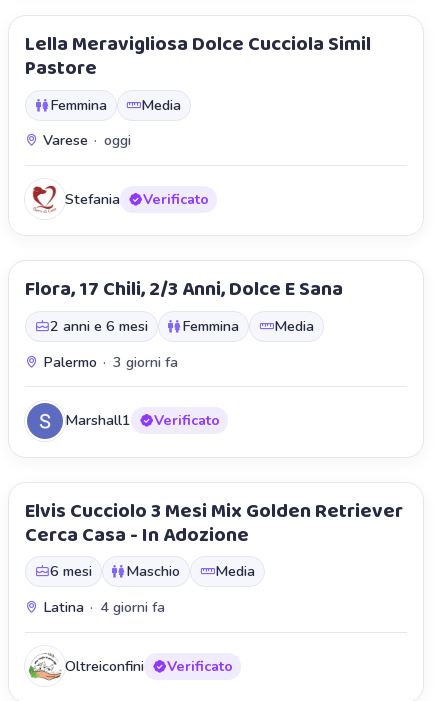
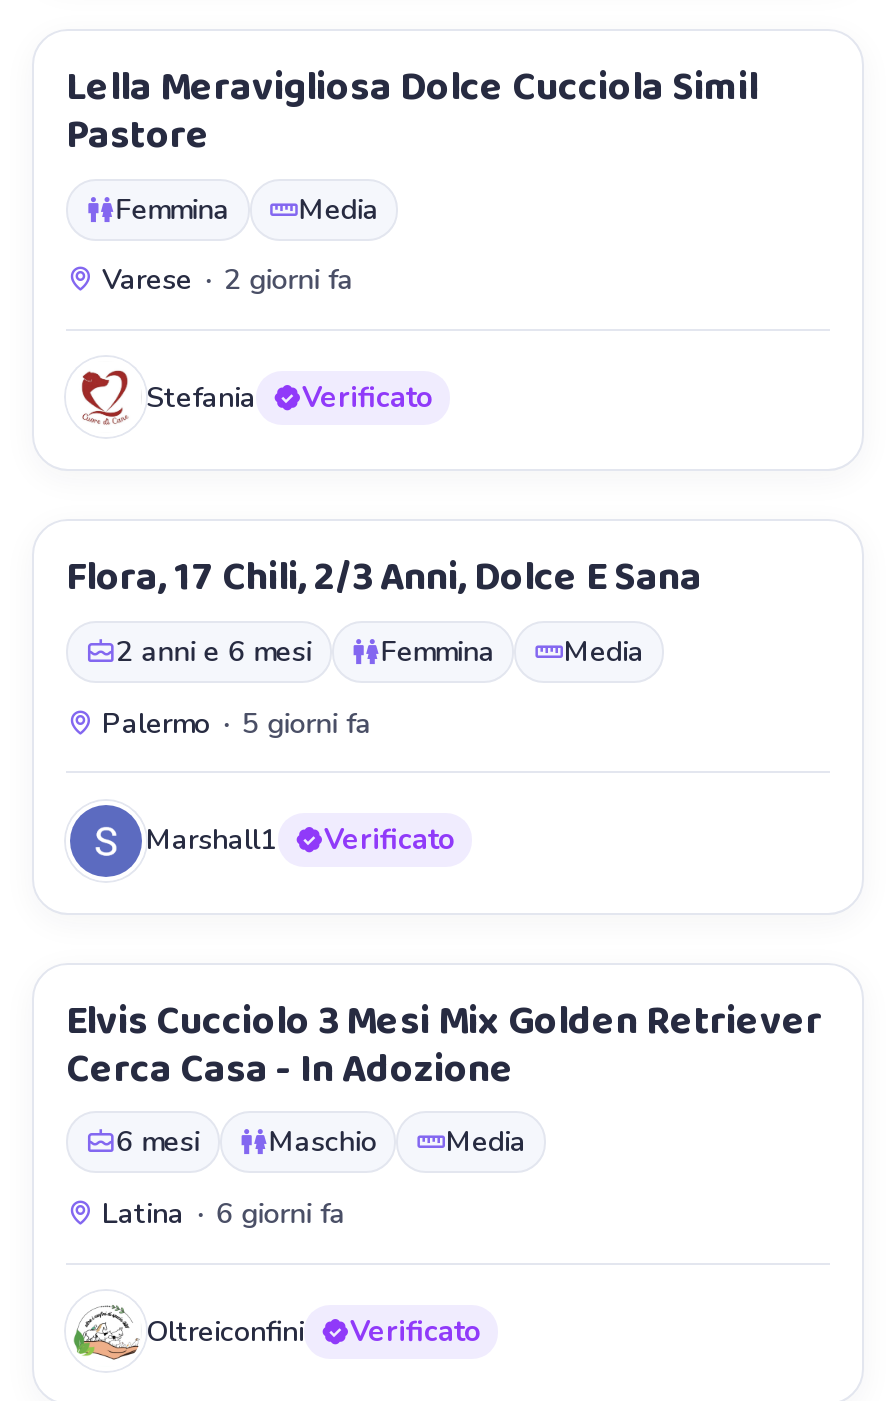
[39,130,131,150] Varese · oggi -> [94,259,354,299] Varese · 2 giorni fa
[39,352,178,372] Palermo · 3 giorni fa -> [94,702,372,742] Palermo · 5 giorni fa
[39,597,165,617] Latina · 4 giorni fa -> [94,1193,346,1233] Latina · 6 giorni fa

